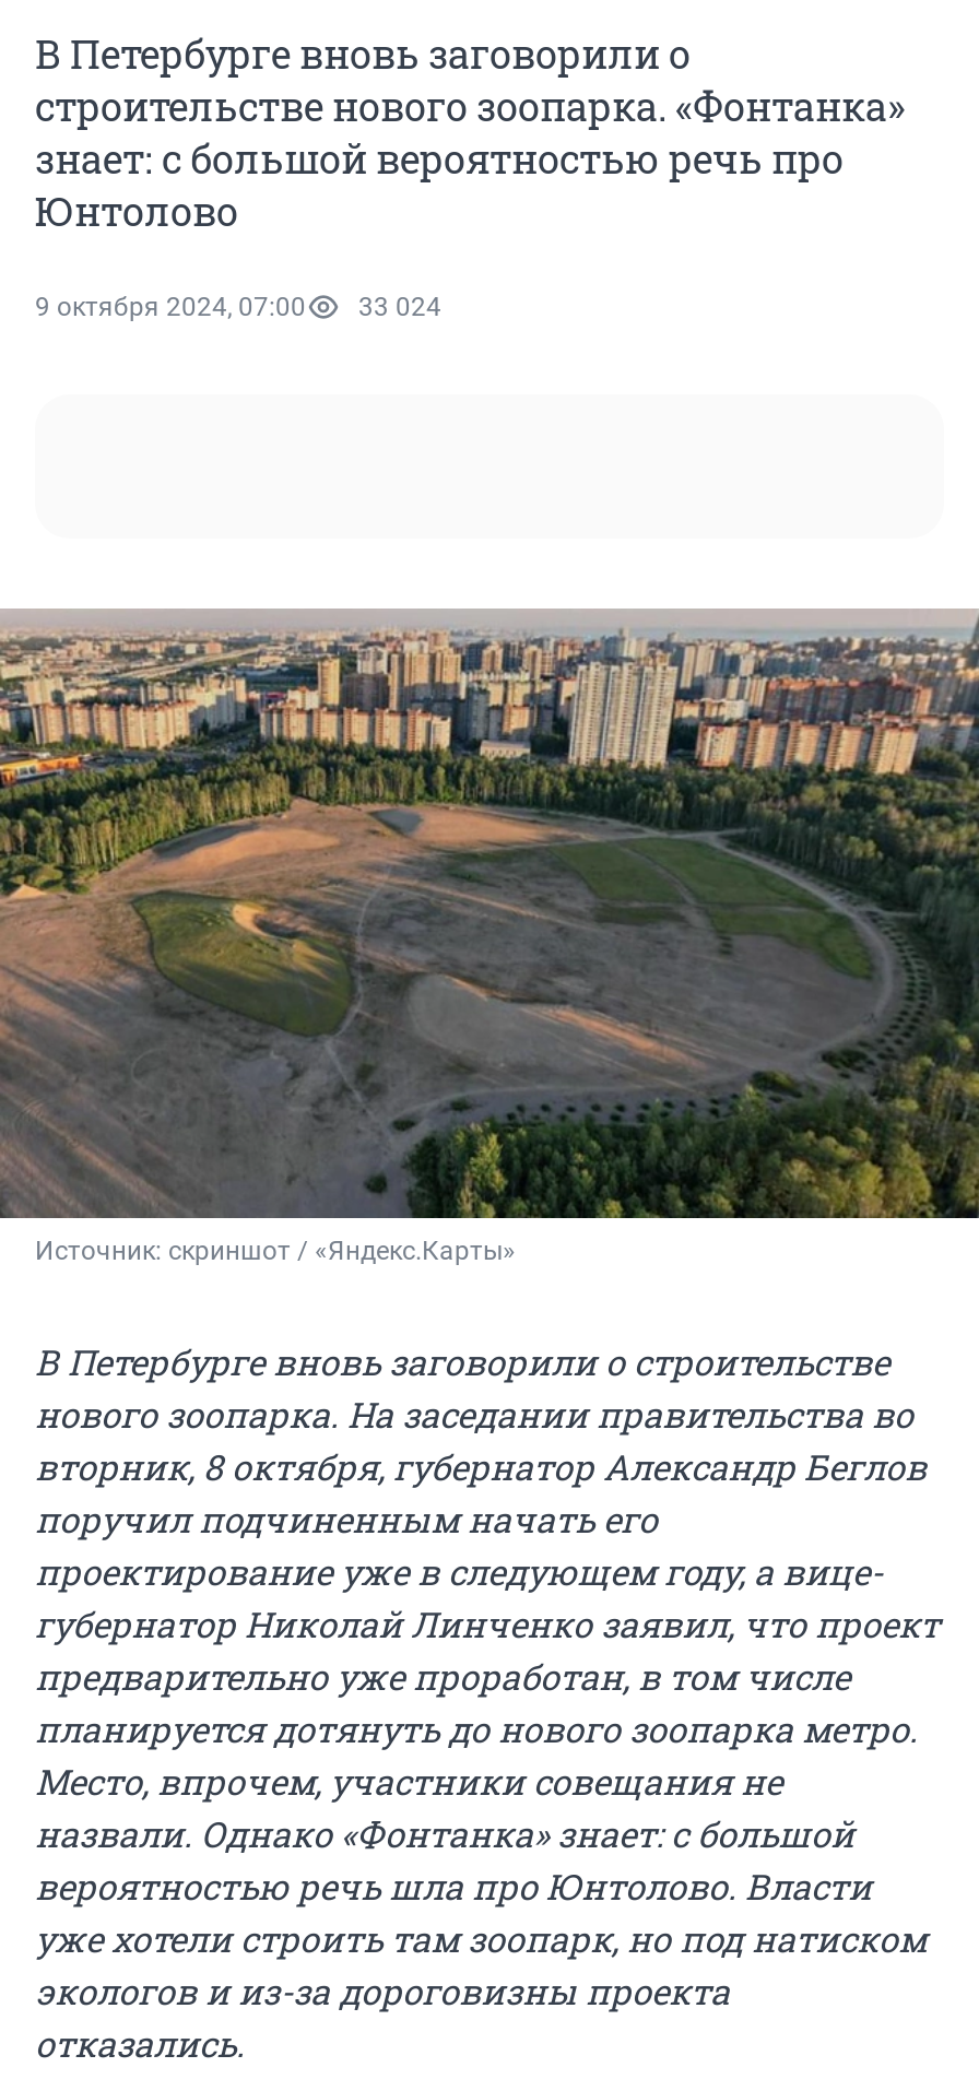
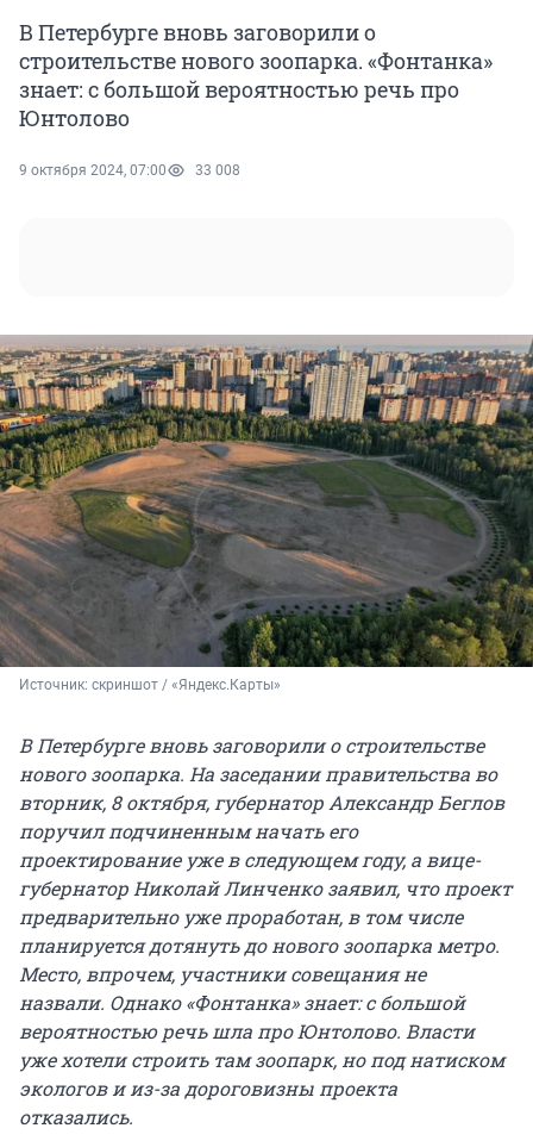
[35,292,441,322] 9 октября 2024, 07:00 33 024 -> [19,162,240,179] 9 октября 2024, 07:00 33 008

